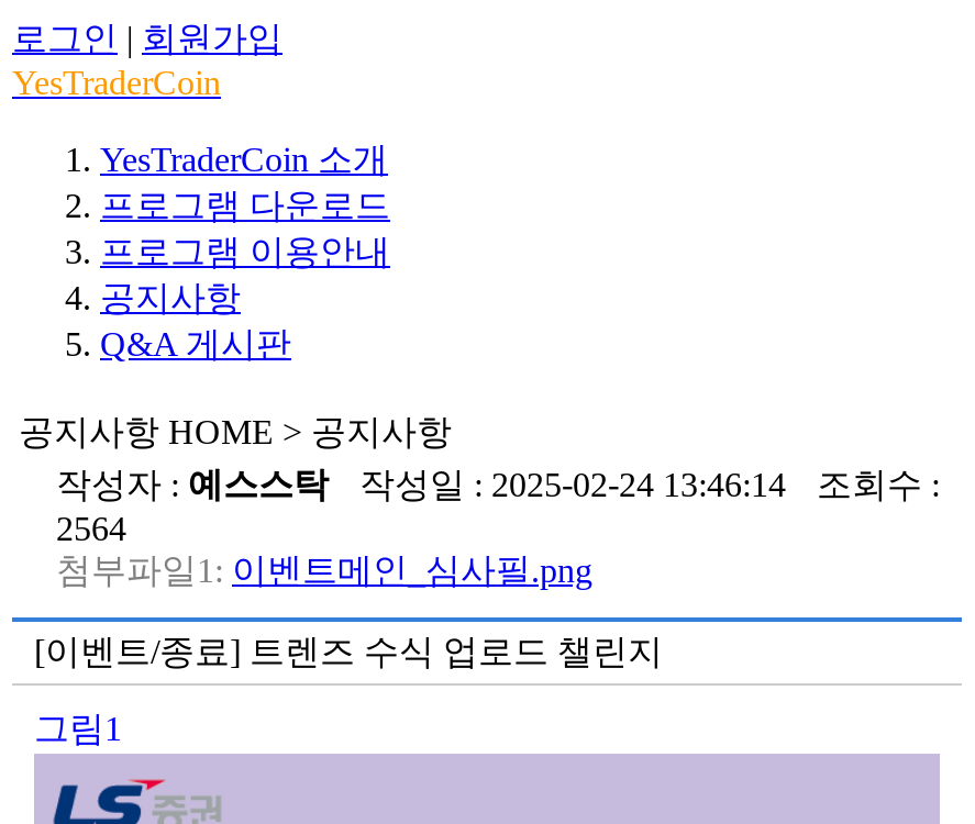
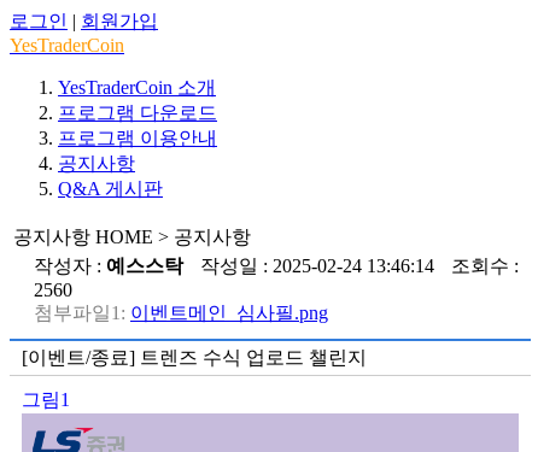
[56,510,126,547] 2564 -> [34,280,72,300] 2560

